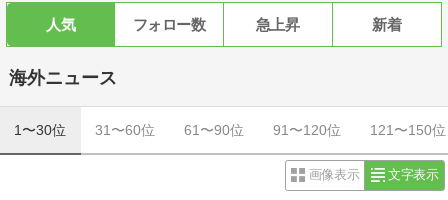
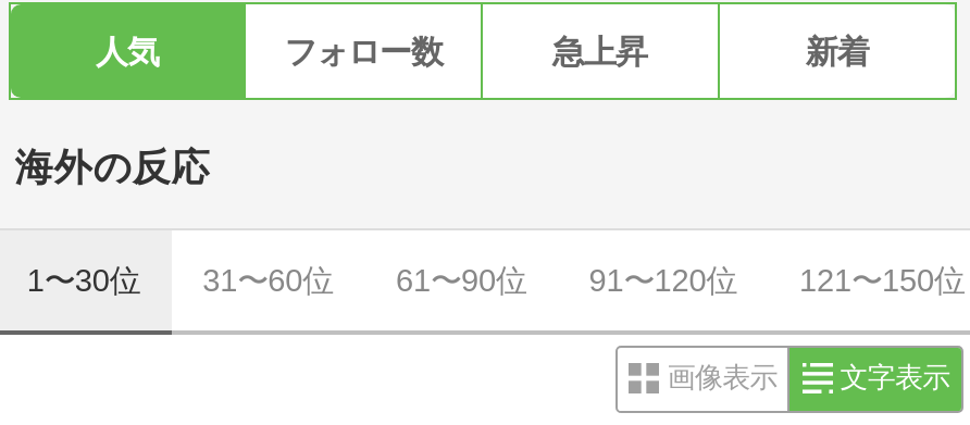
[9,68,117,88] 海外ニュース -> [15,145,211,189] 海外の反応

